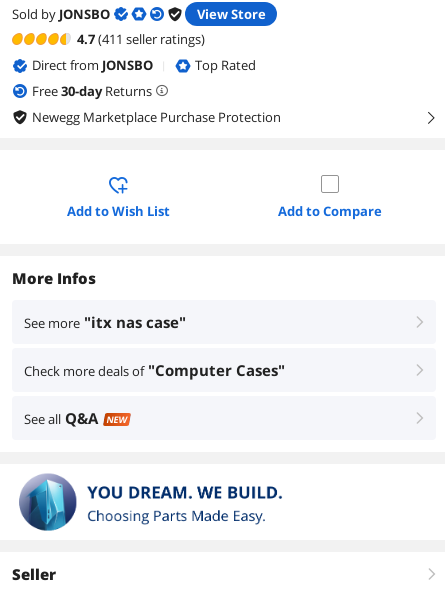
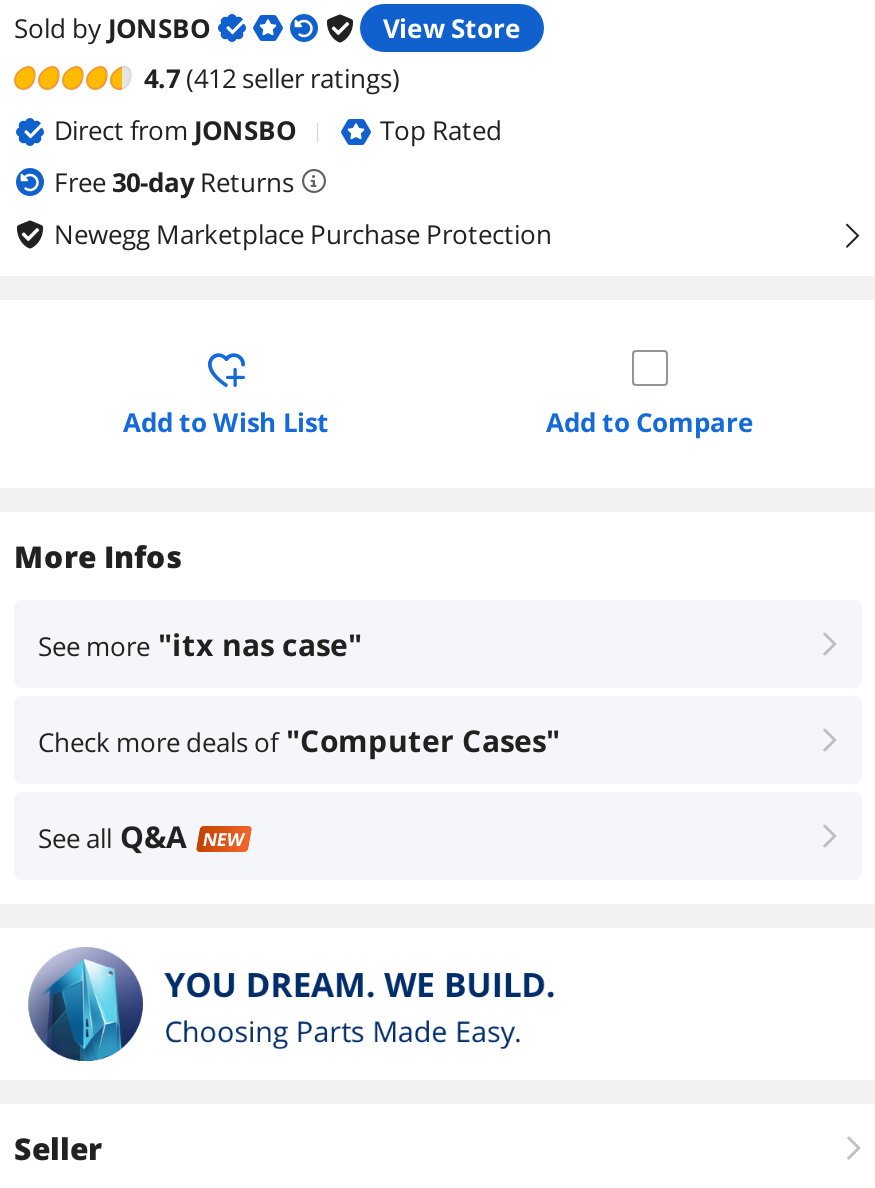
[77,30,205,48] 4.7 (411 seller ratings) -> [144,60,400,96] 4.7 (412 seller ratings)

